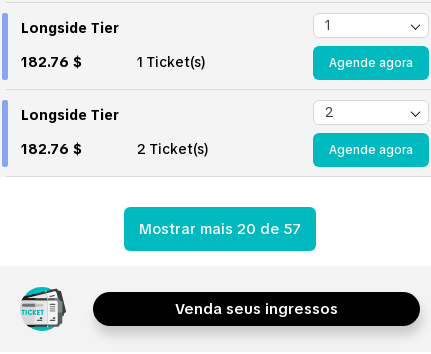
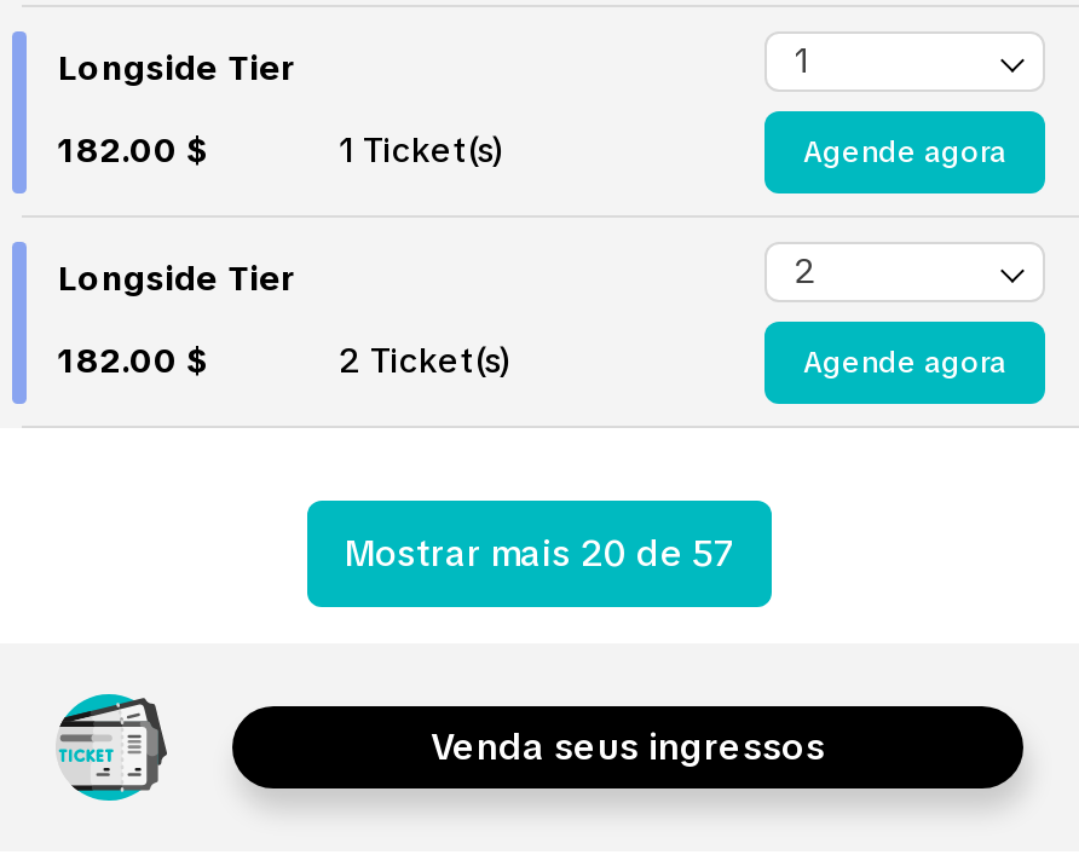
[21,52,82,70] 182.76 $ -> [58,127,208,171] 182.00 $
[21,139,82,157] 182.76 $ -> [58,337,208,381] 182.00 $

